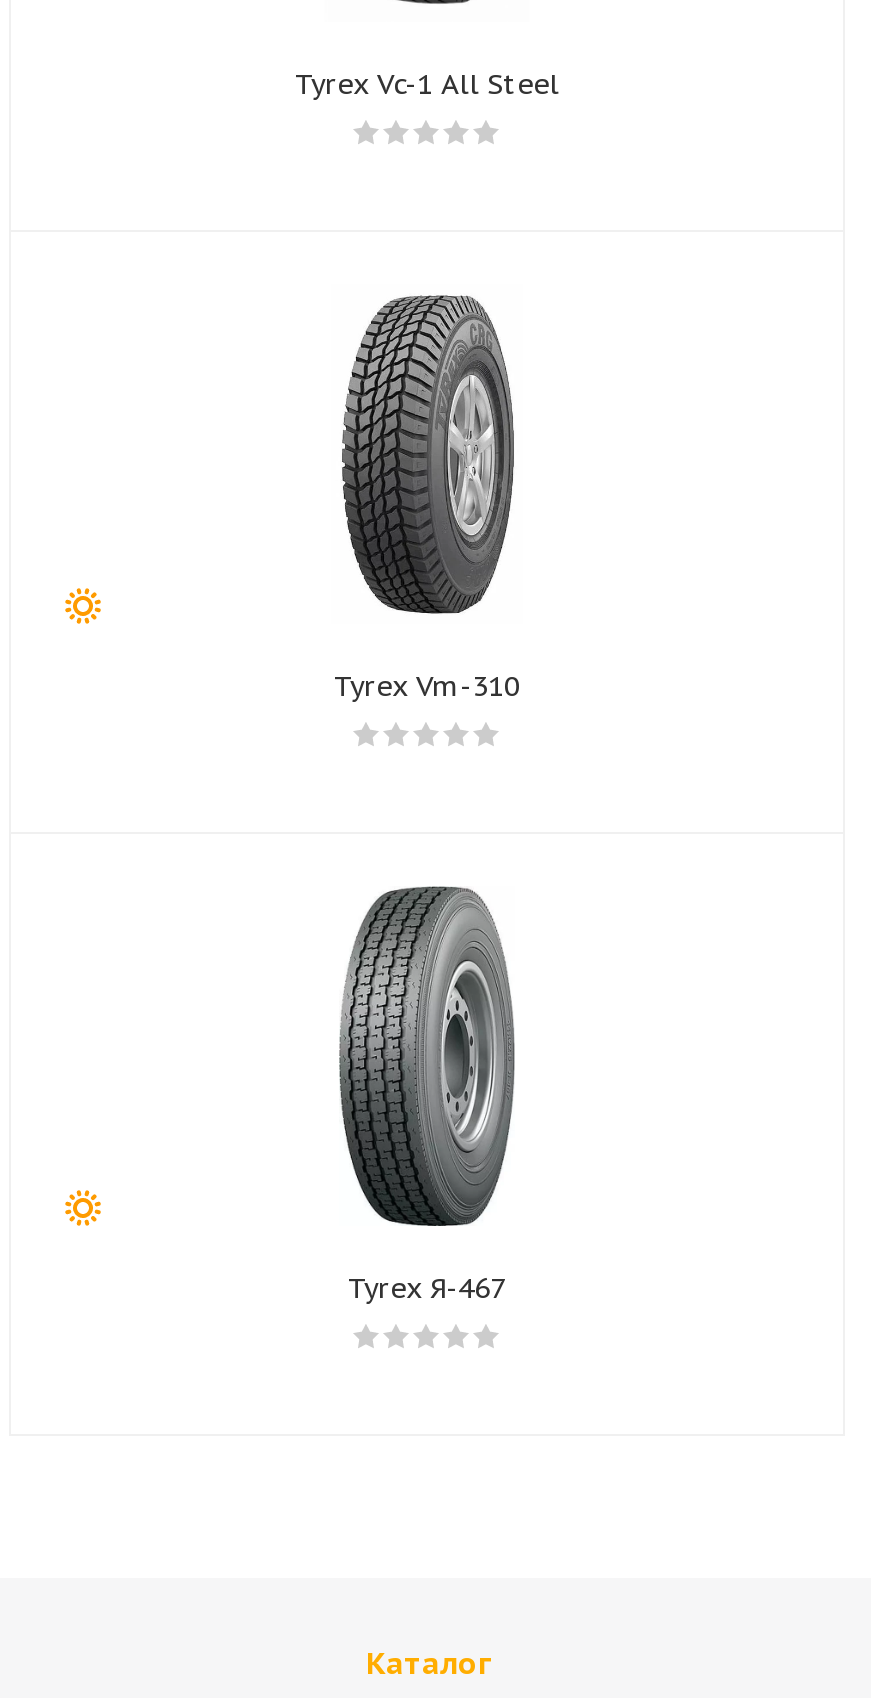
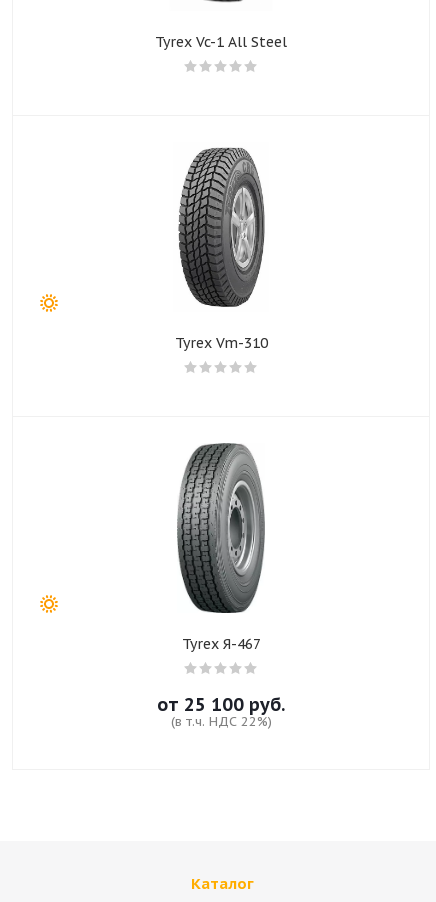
none -> [157,693,285,730] от 25 100 руб. | (в т.ч. НДС 22%)

